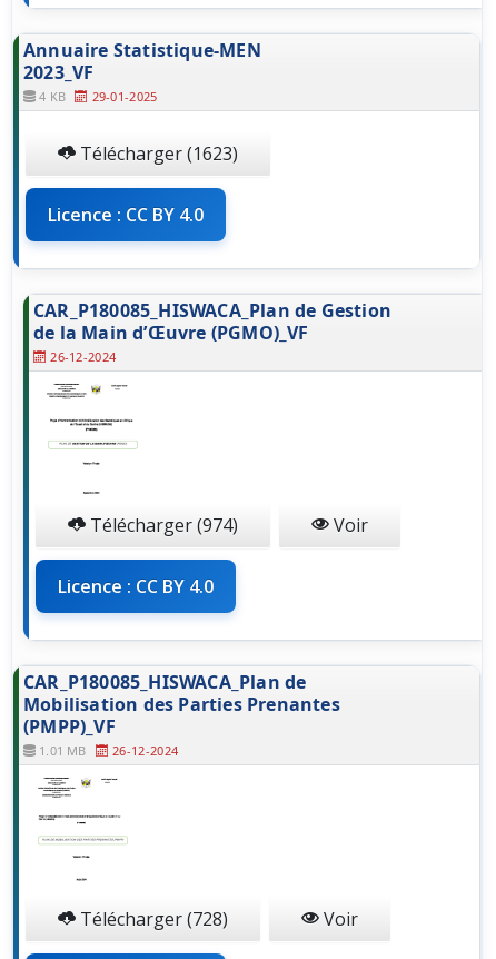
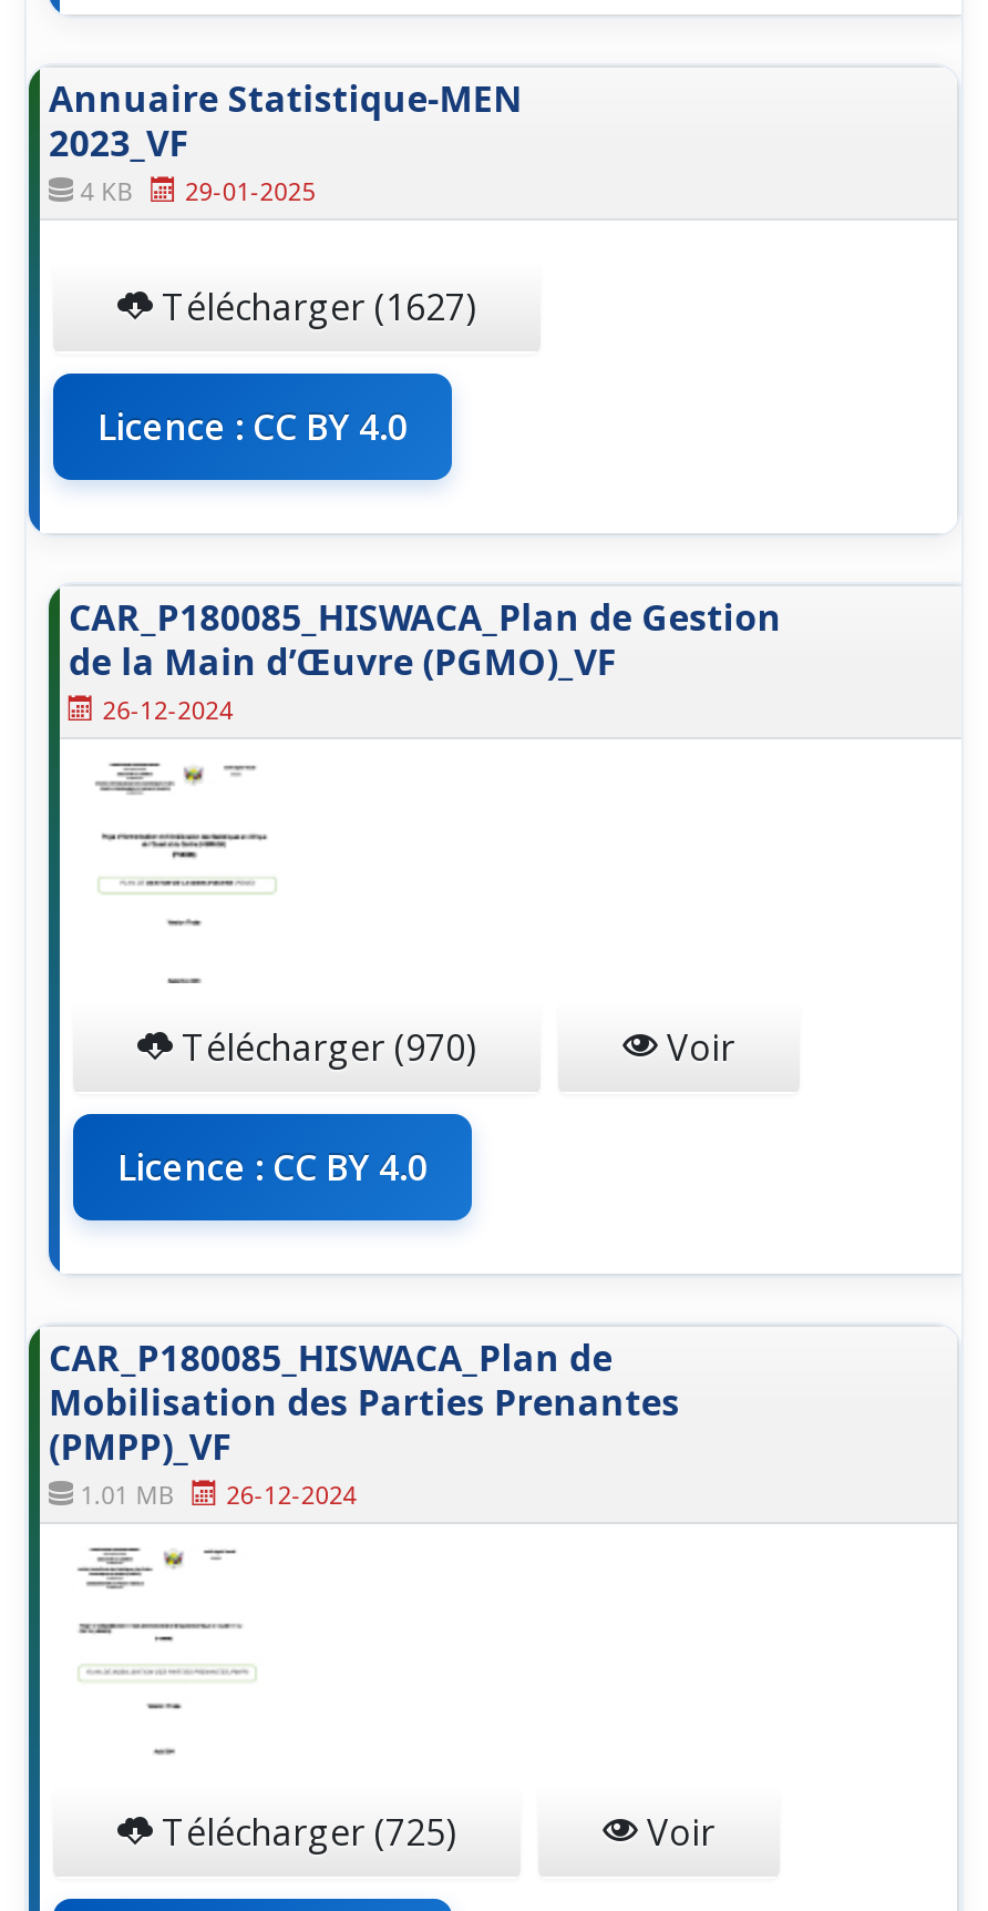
[76,142,238,166] Télécharger (1623) -> [153,282,476,331] Télécharger (1627)
[86,513,238,538] Télécharger (974) -> [173,1023,476,1072] Télécharger (970)
[76,907,228,932] Télécharger (728) -> [153,1808,456,1856] Télécharger (725)

